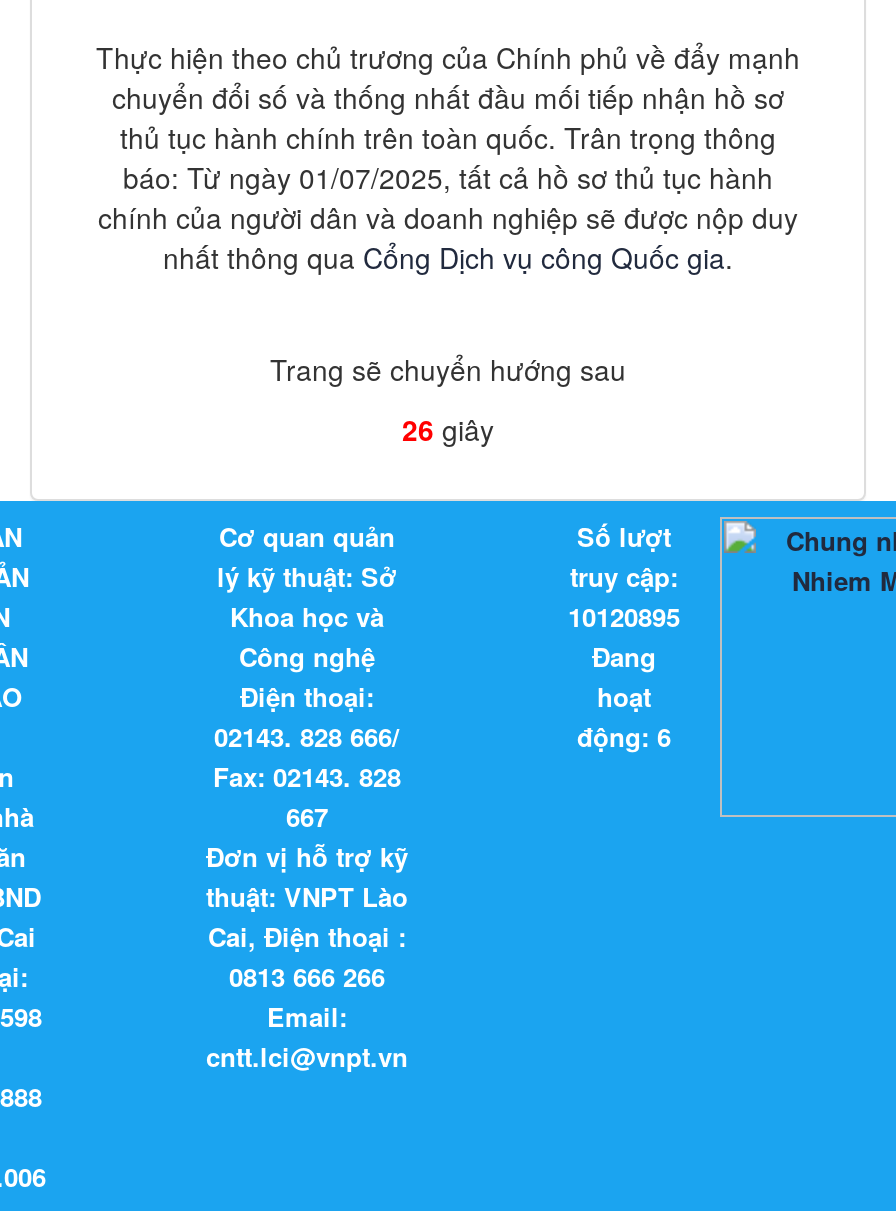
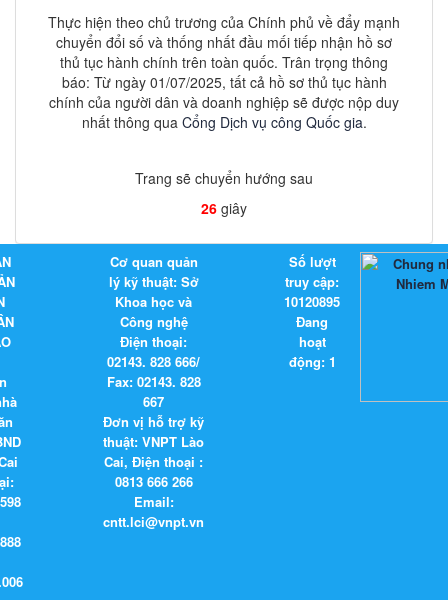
[577,717,671,755] động: 6 -> [288,352,335,371] động: 1

